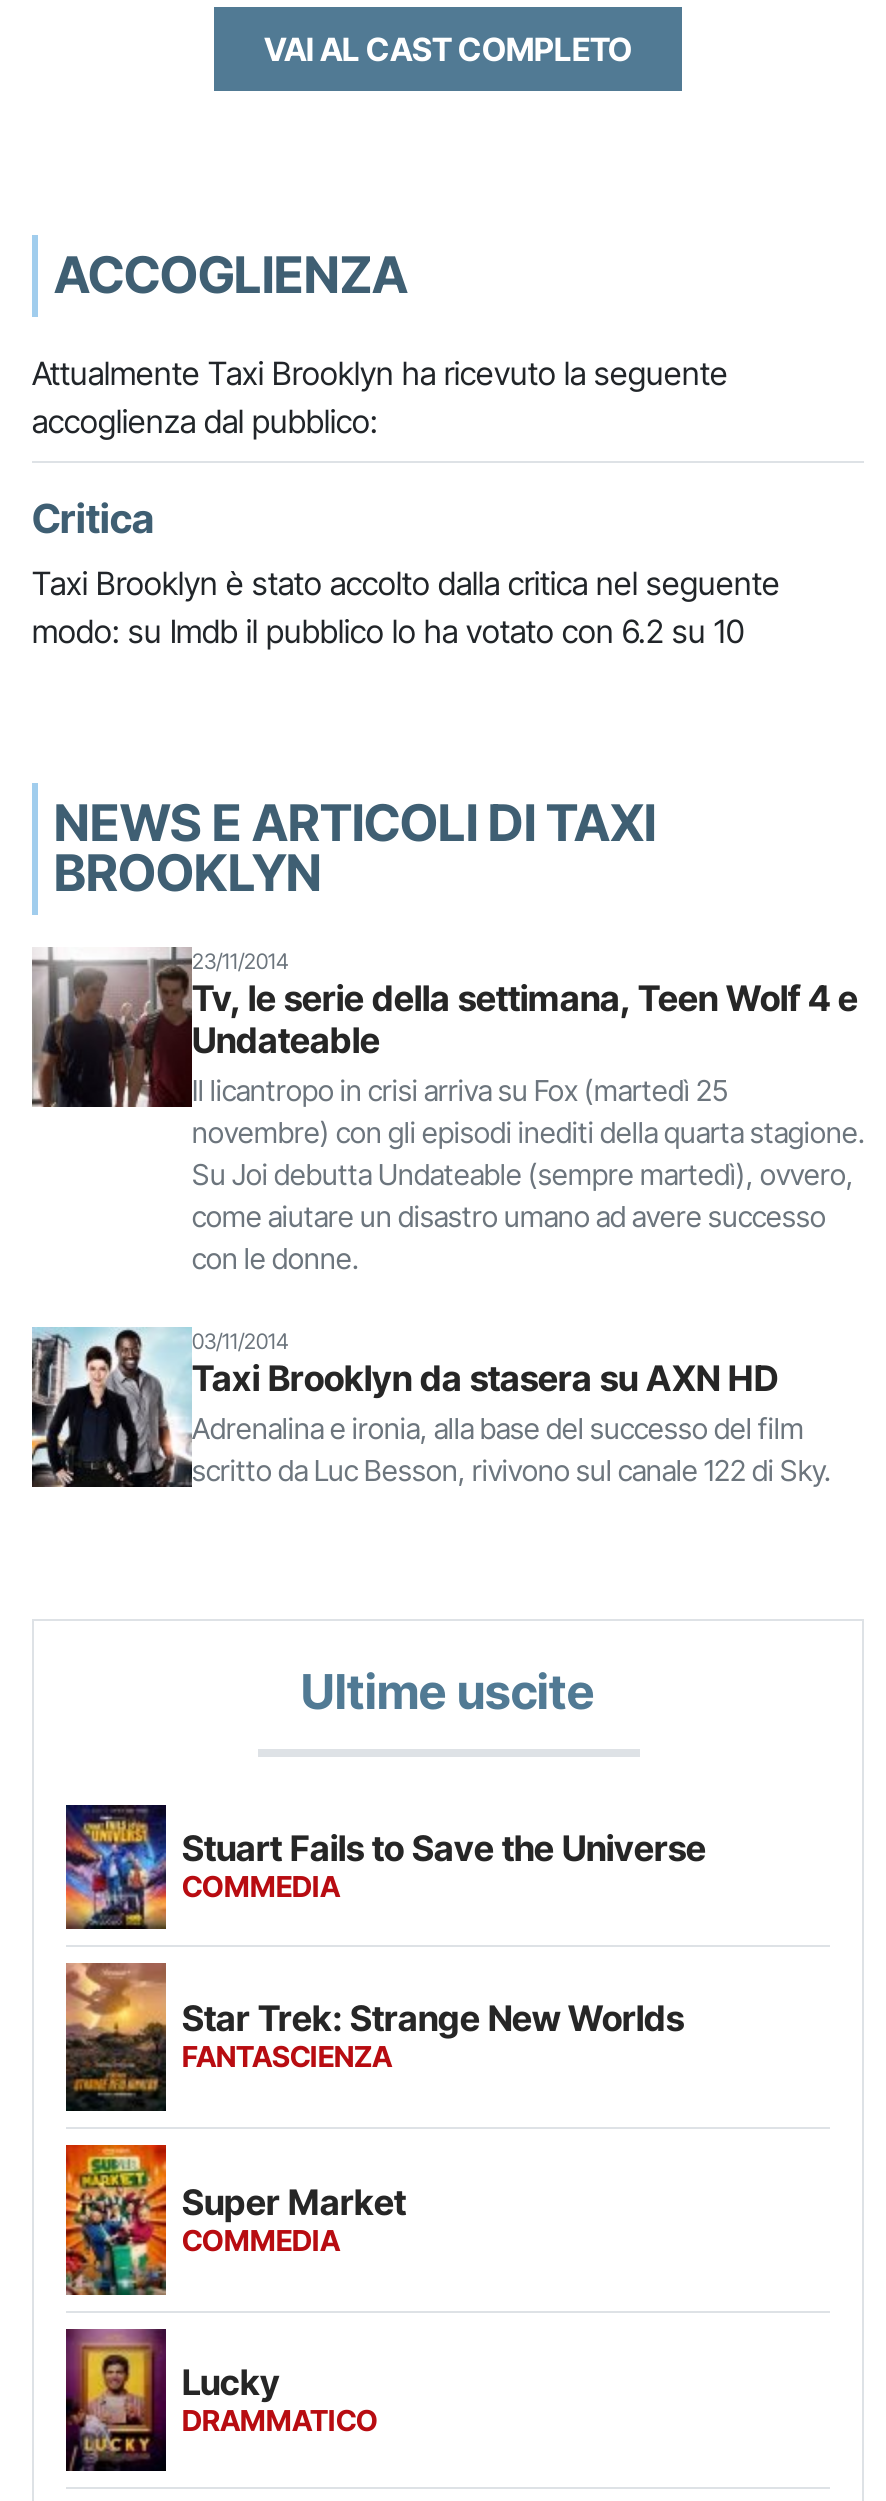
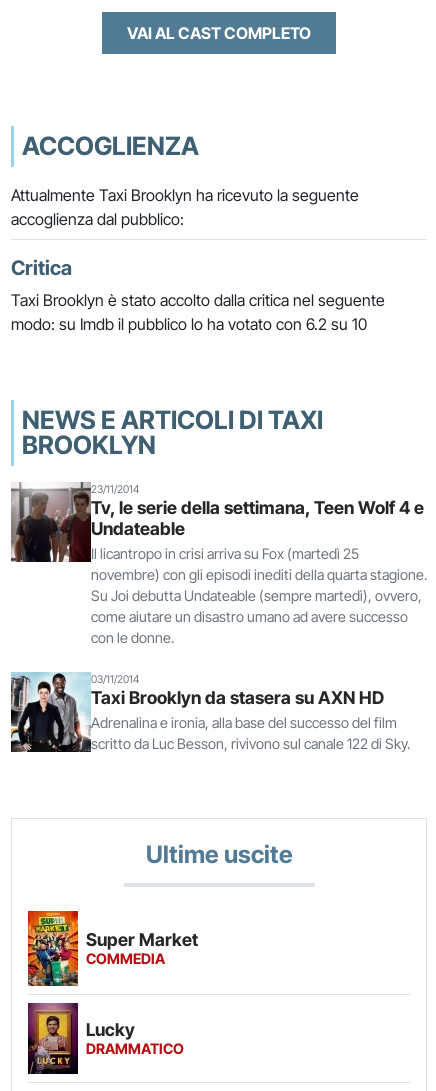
[64,1803,706,2073] [image] | Stuart Fails to Save the Universe | COMMEDIA | Star Trek: Strange New Worlds | FANTASCIENZA -> none
[64,1961,168,2113] [image] -> none

